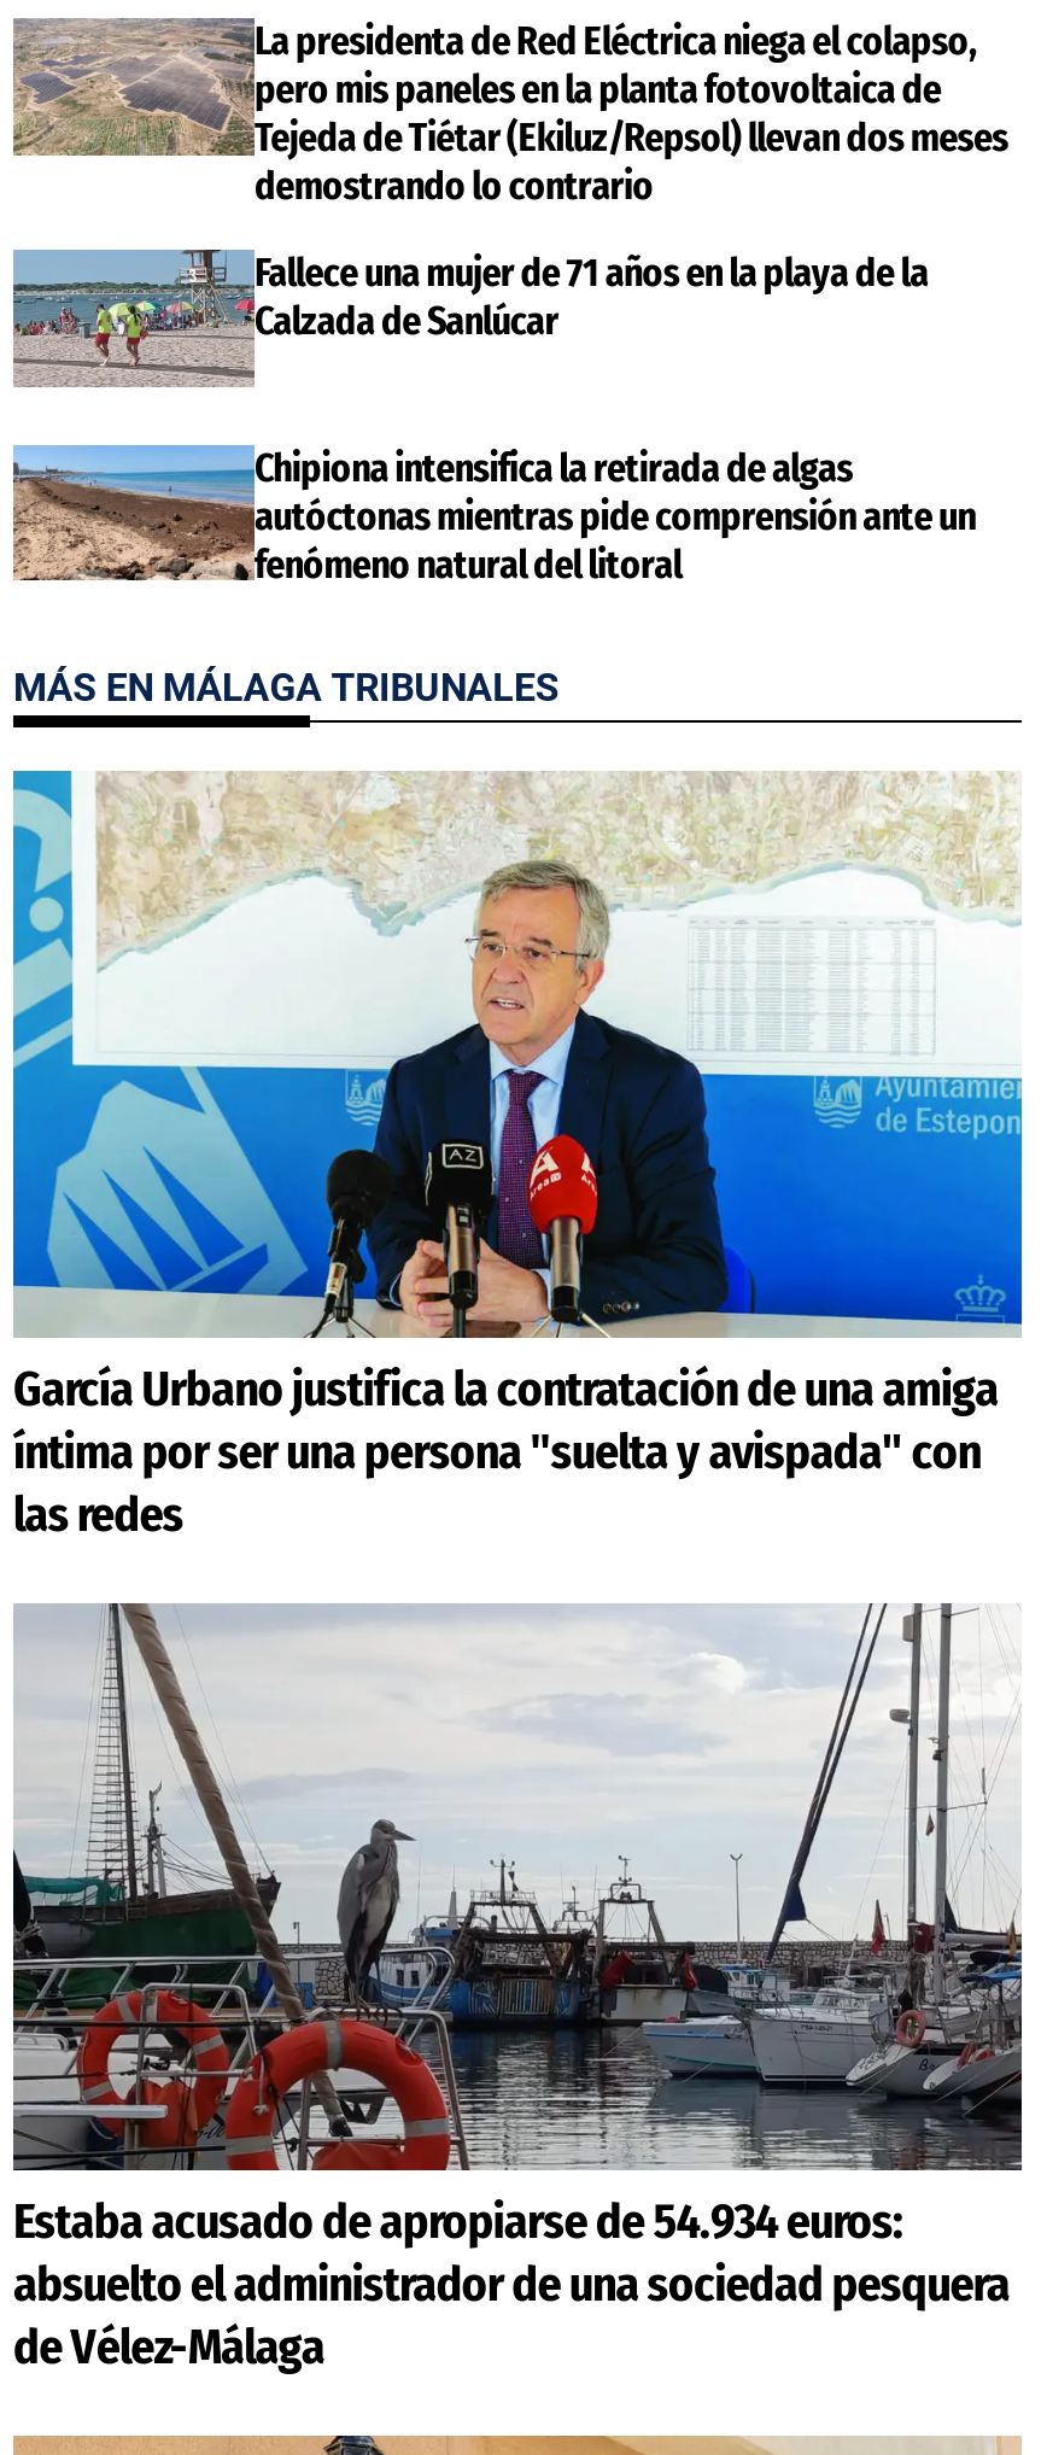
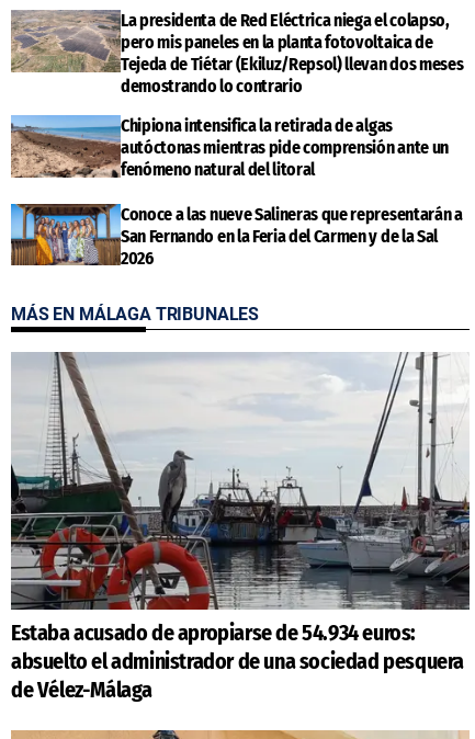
[255,250,928,344] Fallece una mujer de 71 años en la playa de la | Calzada de Sanlúcar -> none
none -> [11,203,462,268] [image] | Conoce a las nueve Salineras que representarán a | San Fernando en la Feria del Carmen y de la Sal | 2026
[11,771,1024,1543] [image] | García Urbano justifica la contratación de una amiga | íntima por ser una persona "suelta y avispada" con | las redes -> none

